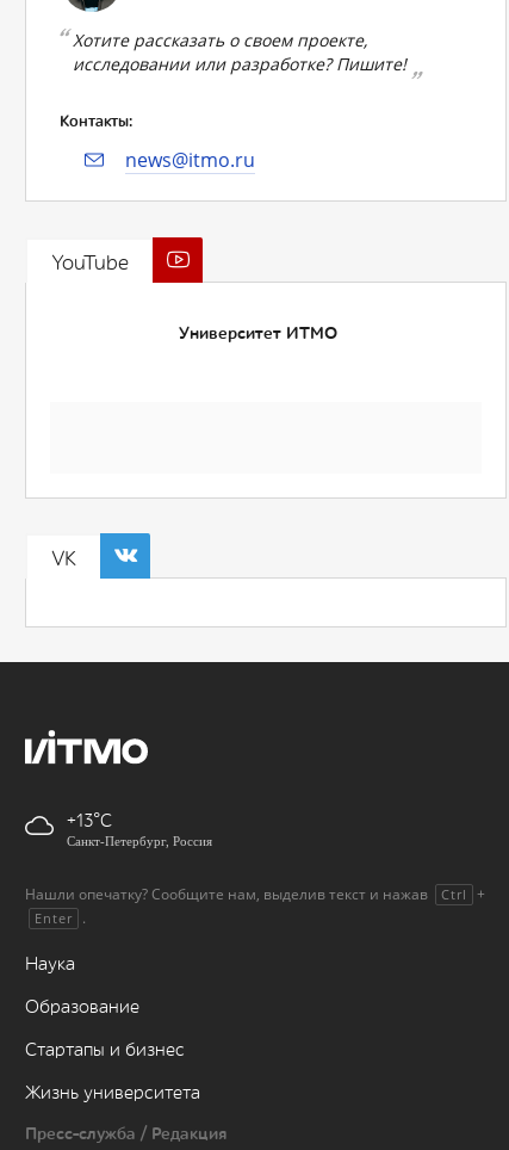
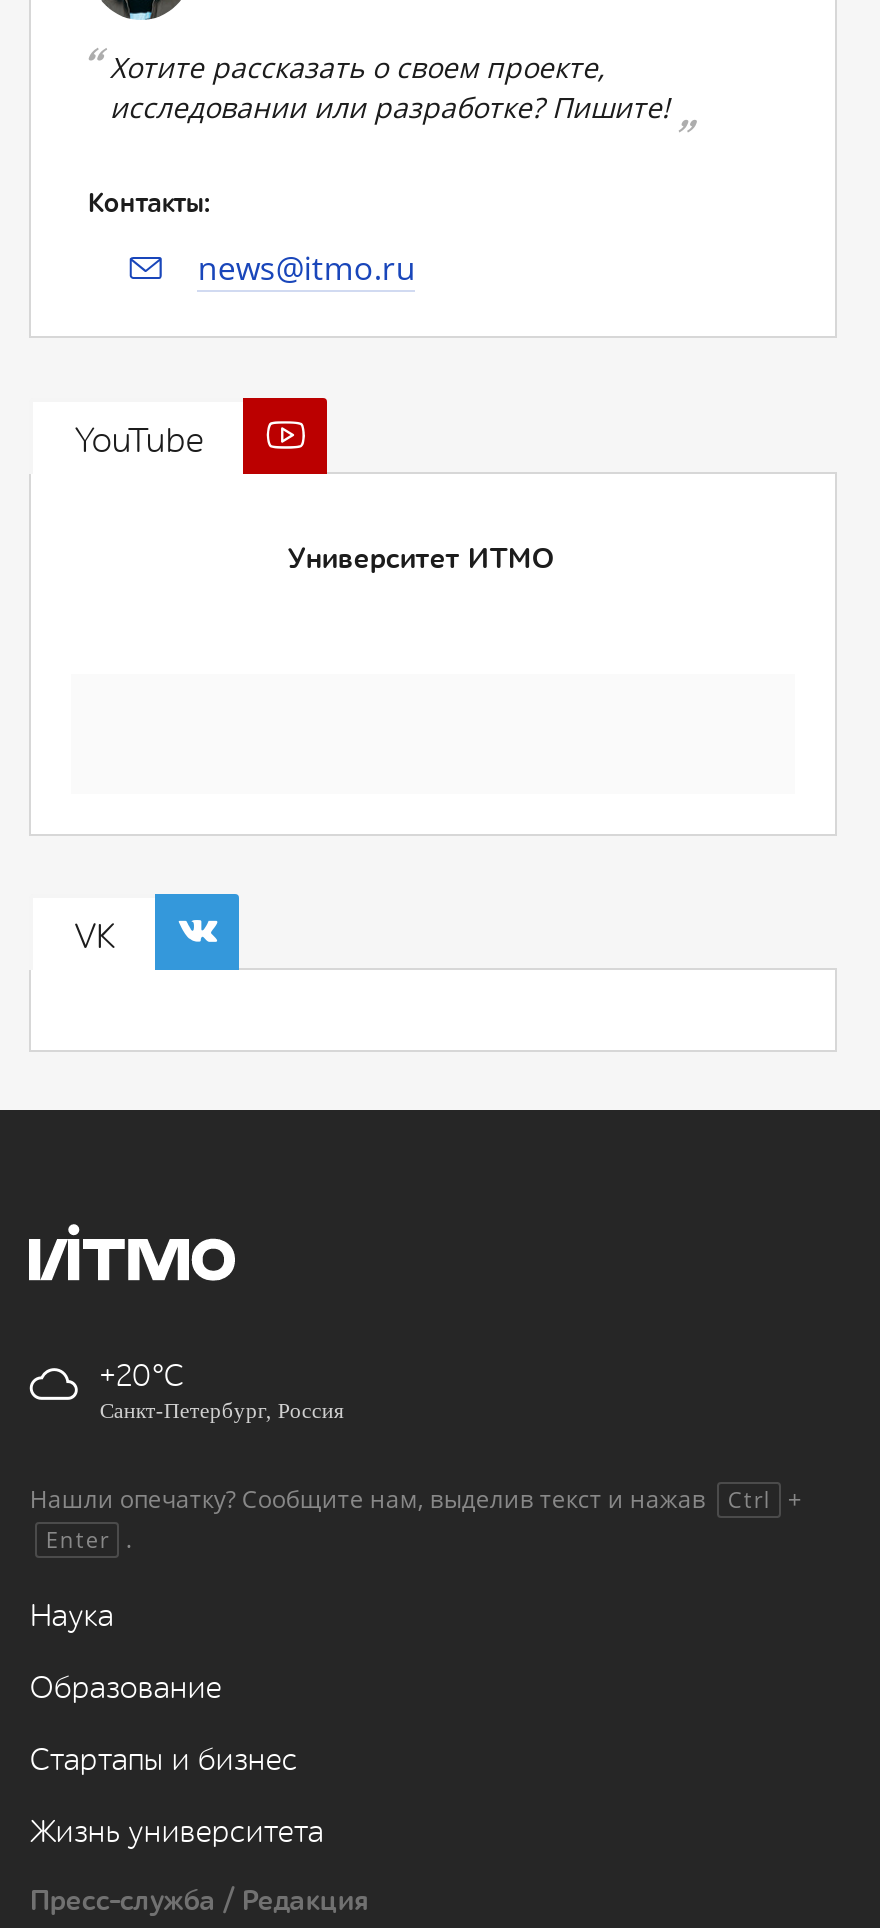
[67,810,93,833] +13 -> [100,1358,152,1396] +20

